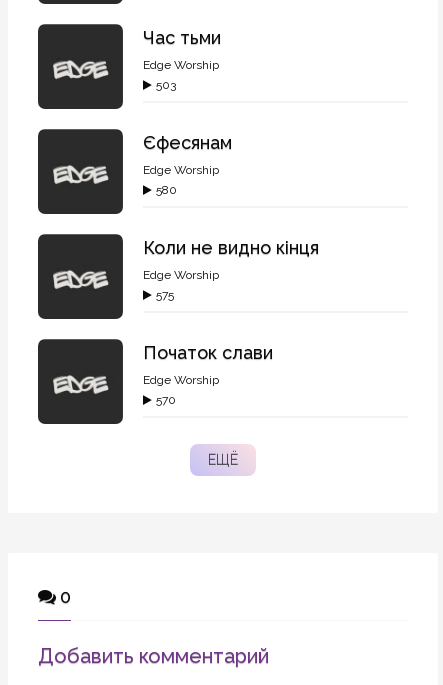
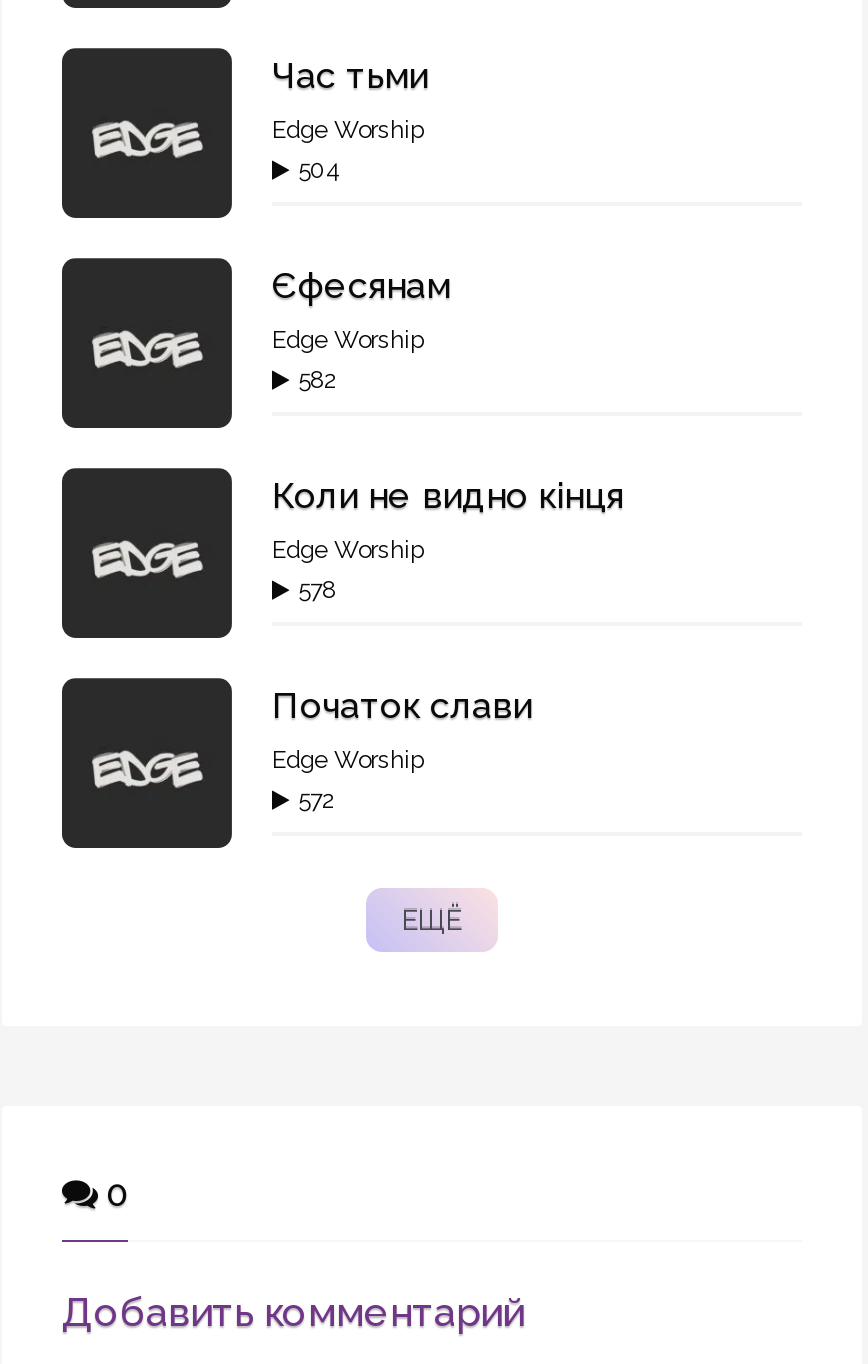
[156,78,176,92] 503 -> [298,156,338,184] 504
[156,183,177,197] 580 -> [298,366,338,394] 582
[156,288,174,302] 575 -> [298,576,336,604] 578
[156,393,176,407] 570 -> [298,786,336,814] 572

